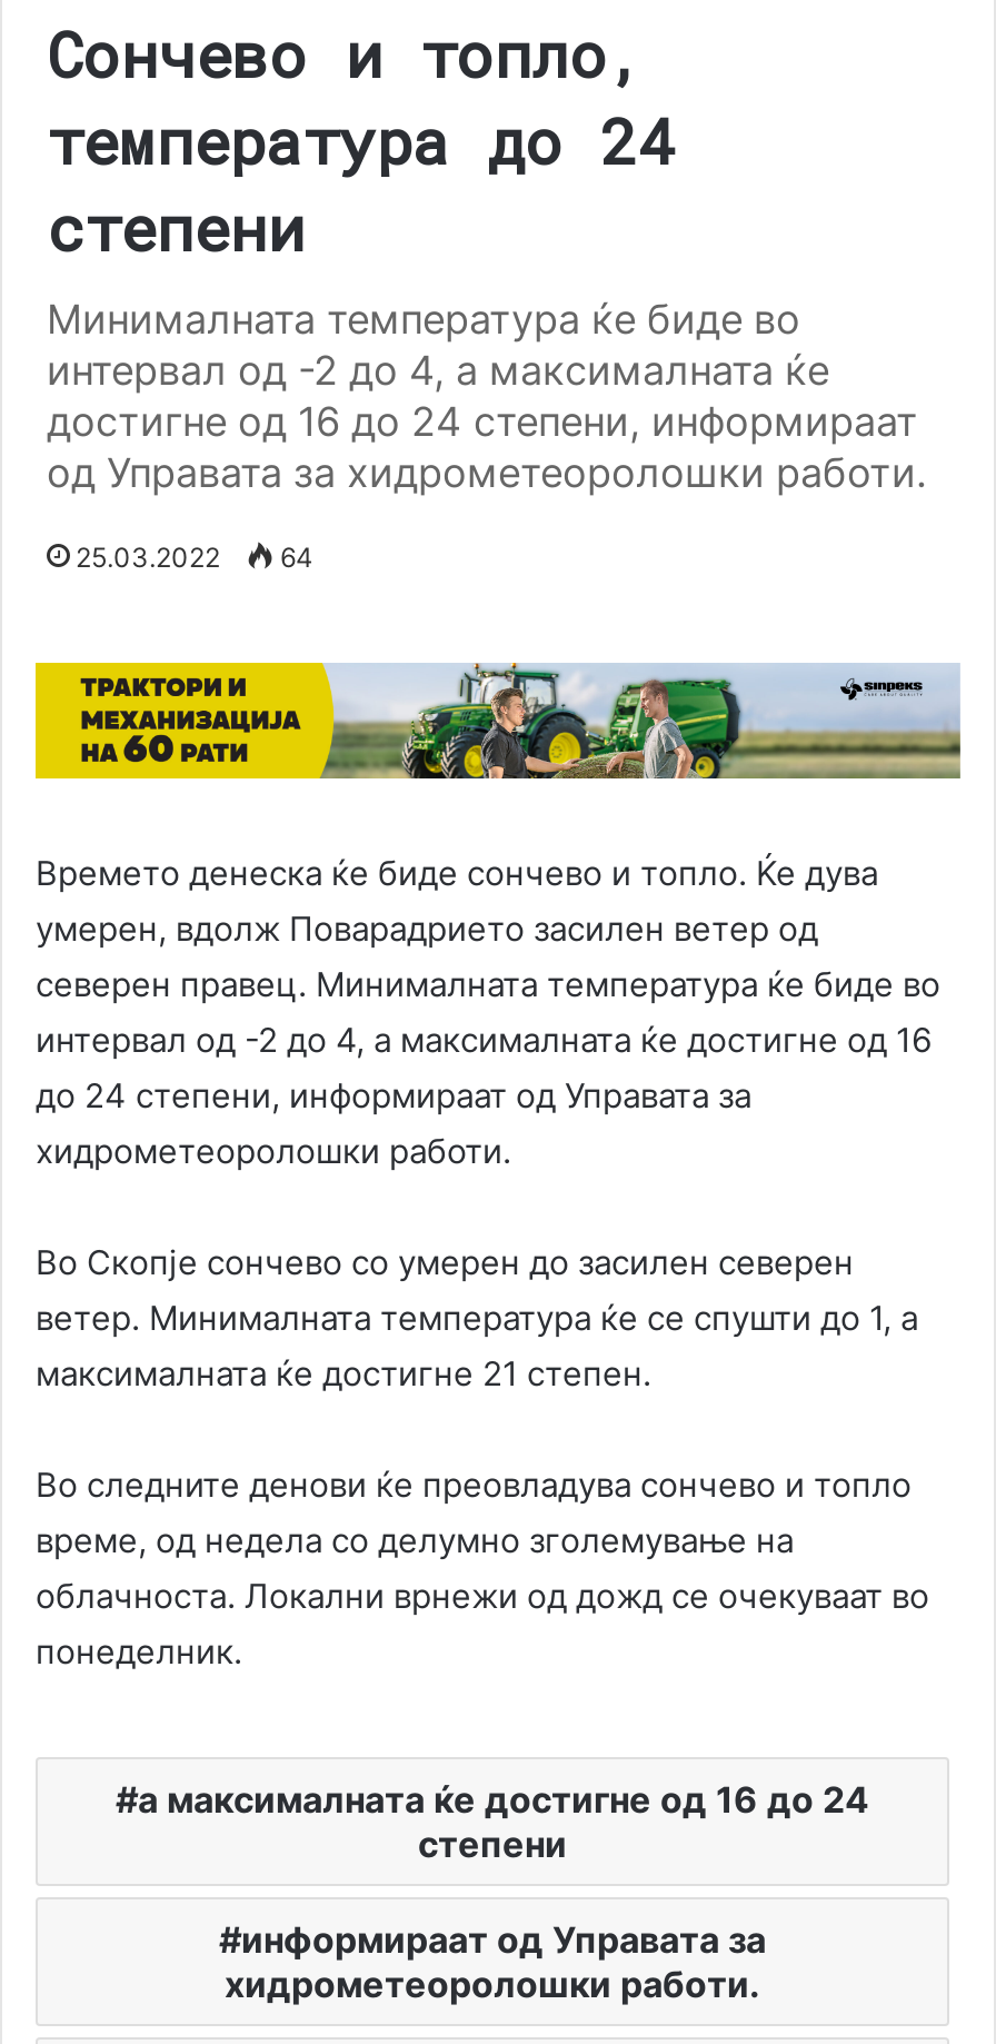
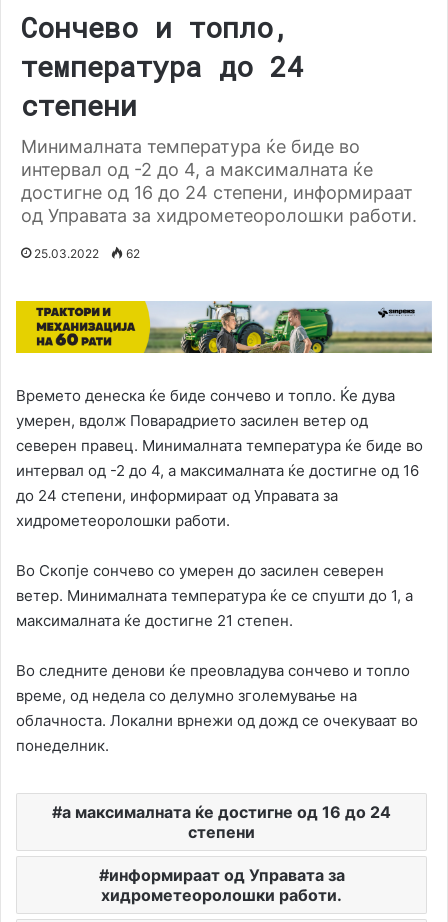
[76,541,313,574] 25.03.2022 64 -> [34,246,140,261] 25.03.2022 62

